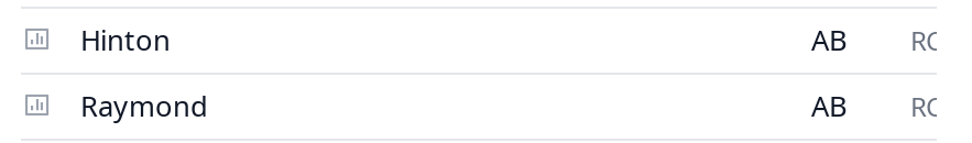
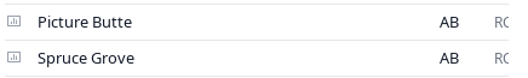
[80,20,171,59] Hinton -> [38,11,132,32] Picture Butte
[80,86,208,125] Raymond -> [38,47,134,68] Spruce Grove

